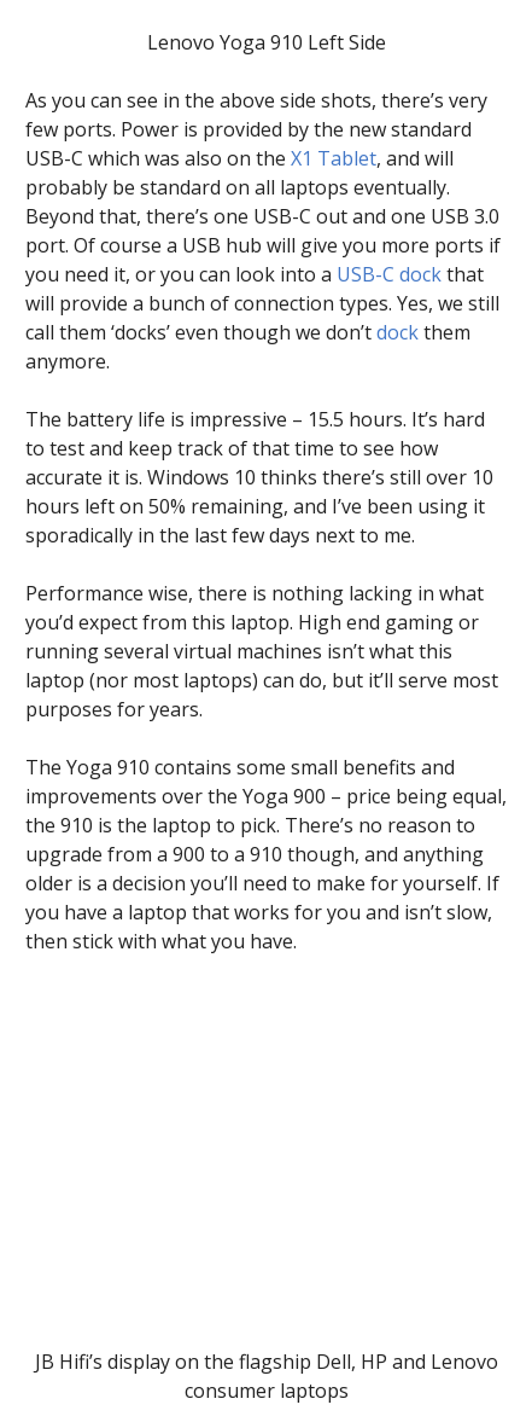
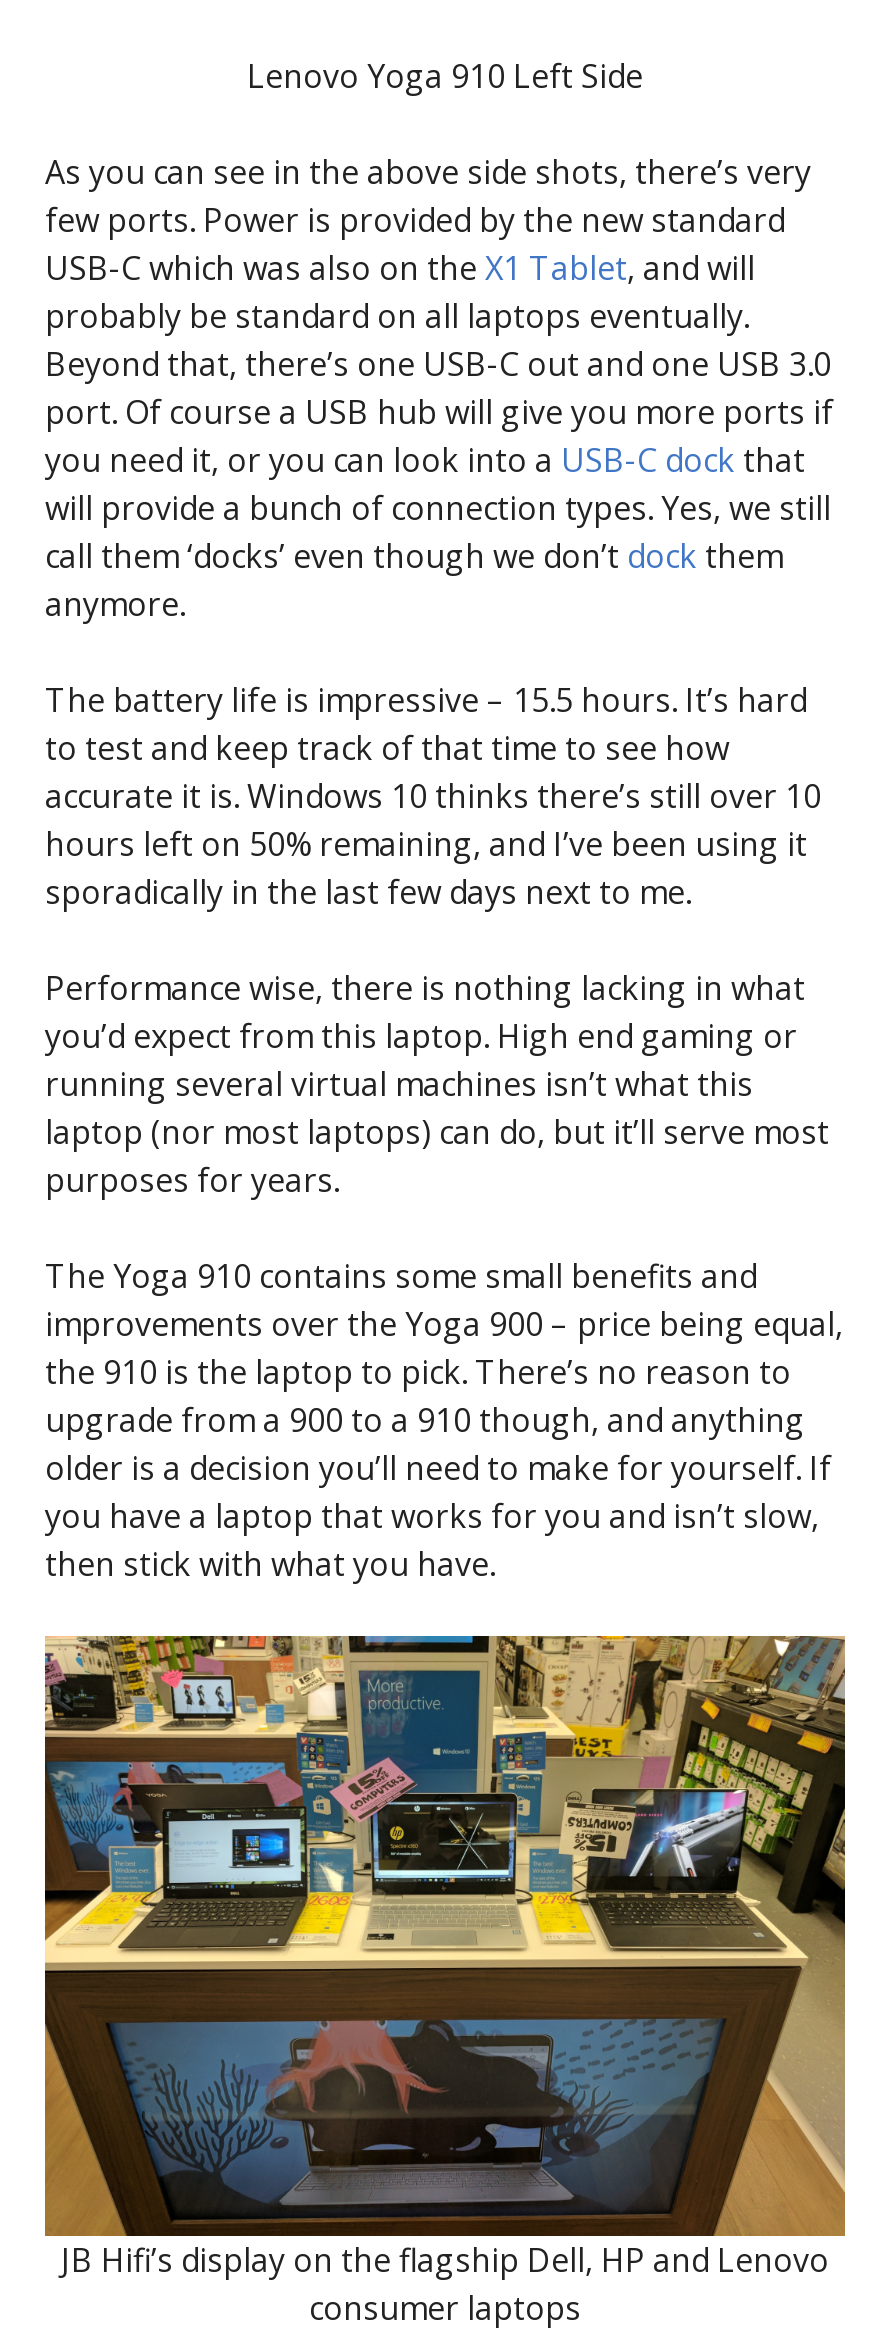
none -> [43,1634,847,2238] [image]

